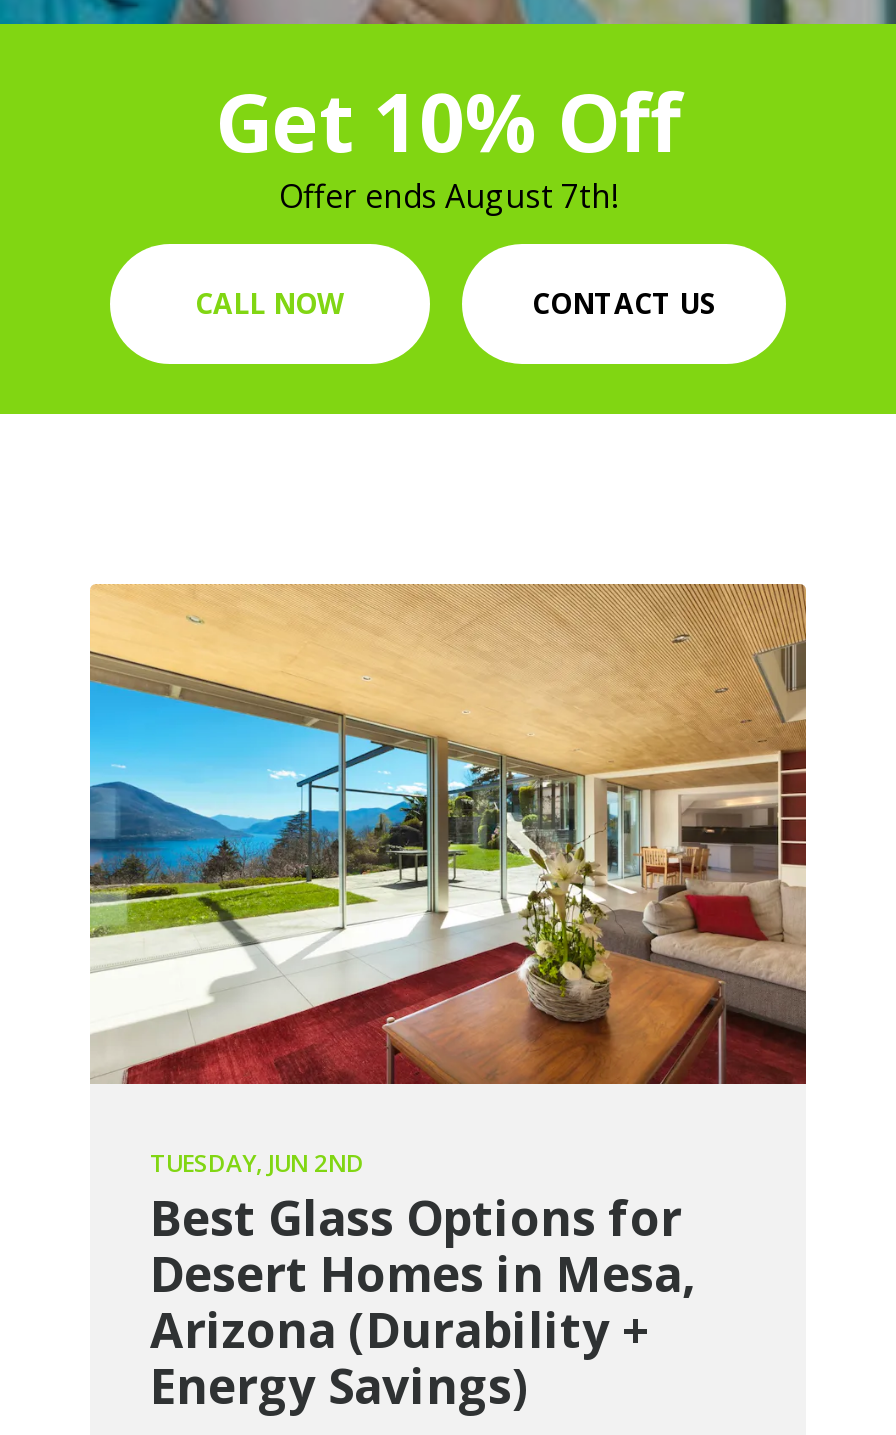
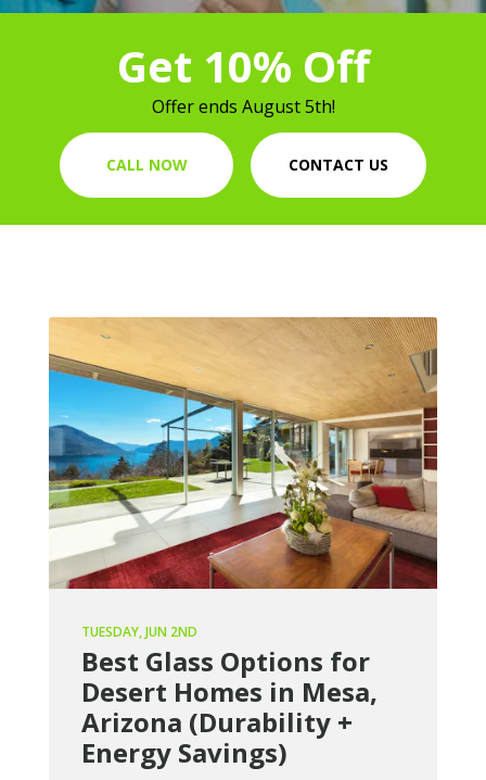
[279,174,617,218] Offer ends August 7th! -> [151,95,335,118] Offer ends August 5th!

